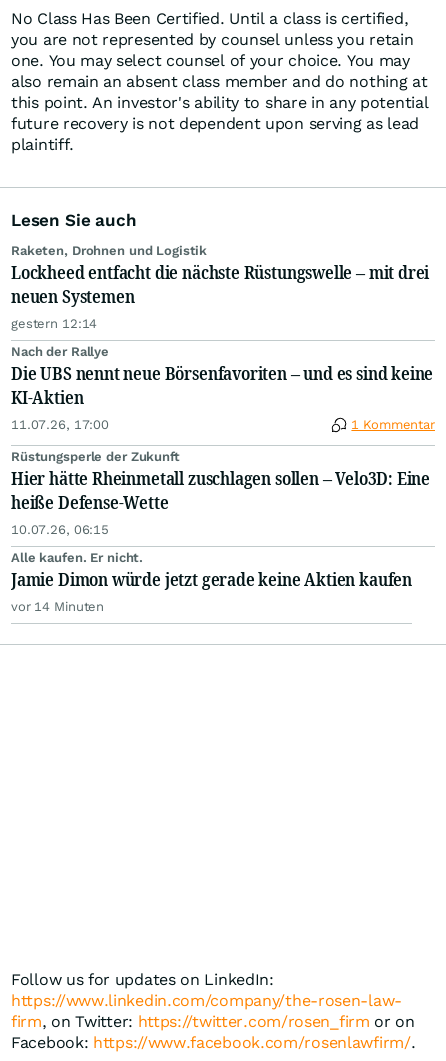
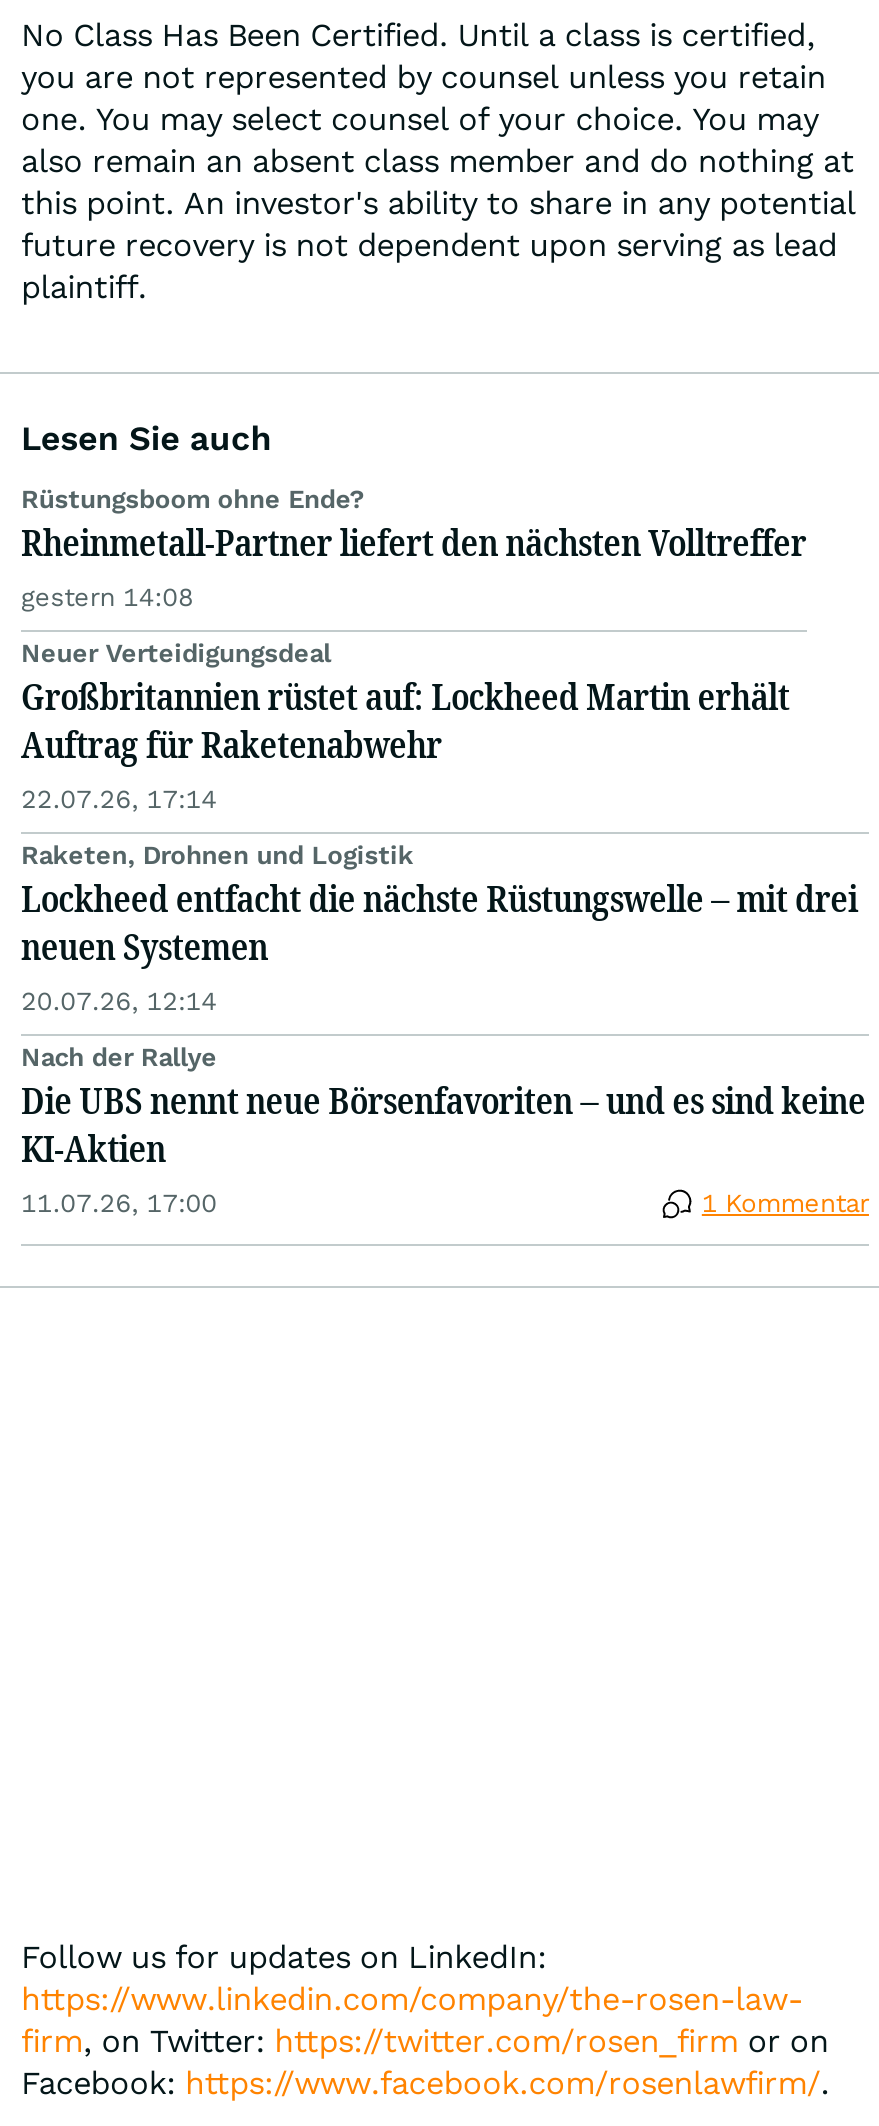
none -> [21,484,806,814] Rüstungsboom ohne Ende? | Rheinmetall-Partner liefert den nächsten Volltreffer | gestern 14:08 | Neuer Verteidigungsdeal | Großbritannien rüstet auf: Lockheed Martin erhält | Auftrag für Raketenabwehr | 22.07.26, 17:14
moved [11,243,429,308] -> [21,840,858,970]: Raketen, Drohnen und Logistik | Lockheed entfacht die nächste Rüstungswelle – mit drei | neuen Systemen
[11,316,97,331] gestern 12:14 -> [21,986,217,1016] 20.07.26, 12:14
moved [11,344,435,432] -> [21,1042,869,1218]: Nach der Rallye | Die UBS nennt neue Börsenfavoriten – und es sind keine | KI-Aktien | 11.07.26, 17:00 | 1 Kommentar
[11,449,430,614] Rüstungsperle der Zukunft | Hier hätte Rheinmetall zuschlagen sollen – Velo3D: Eine | heiße Defense-Wette | 10.07.26, 06:15 | Alle kaufen. Er nicht. | Jamie Dimon würde jetzt gerade keine Aktien kaufen | vor 14 Minuten -> none

